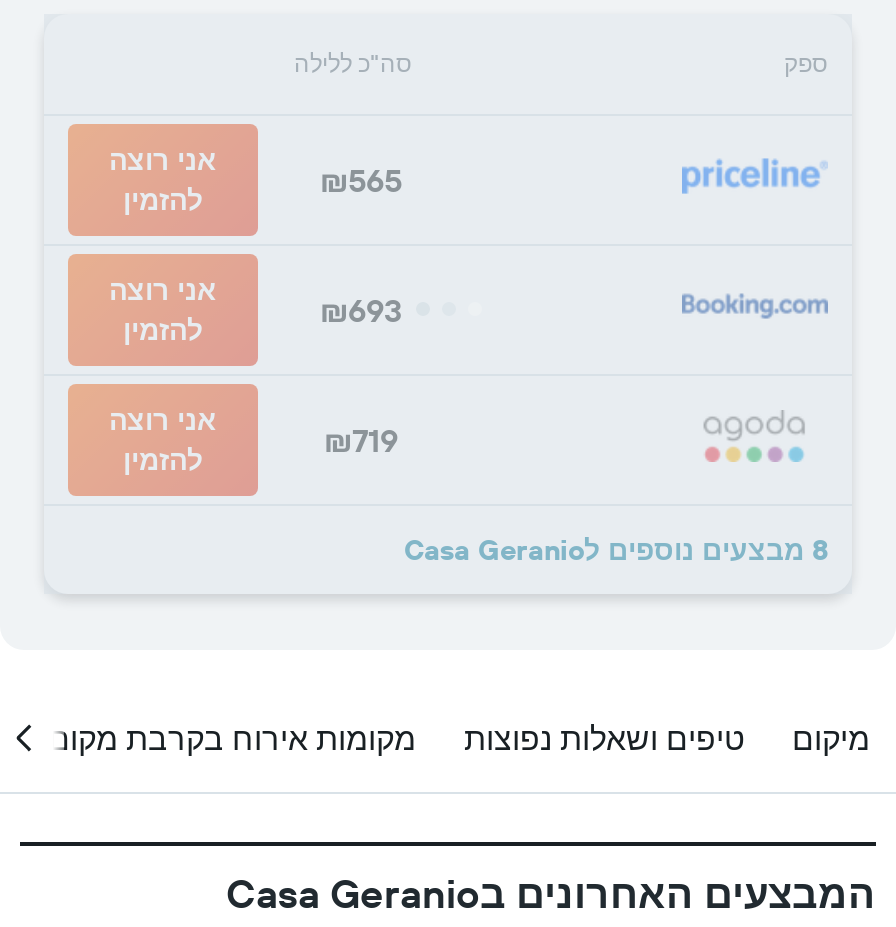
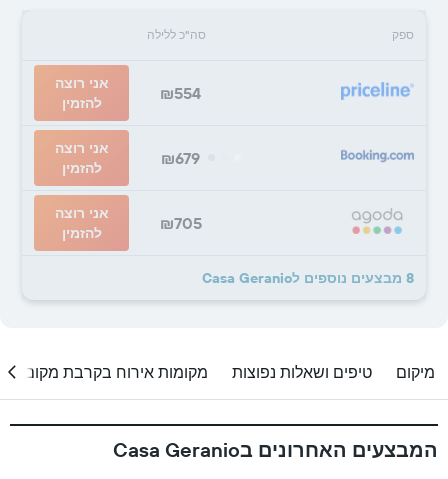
[320,160,402,200] ₪565 -> [160,83,201,103] ₪554
[320,290,402,330] ₪693 -> [161,148,200,168] ₪679
[324,420,398,460] ₪719 -> [159,213,201,233] ₪705

